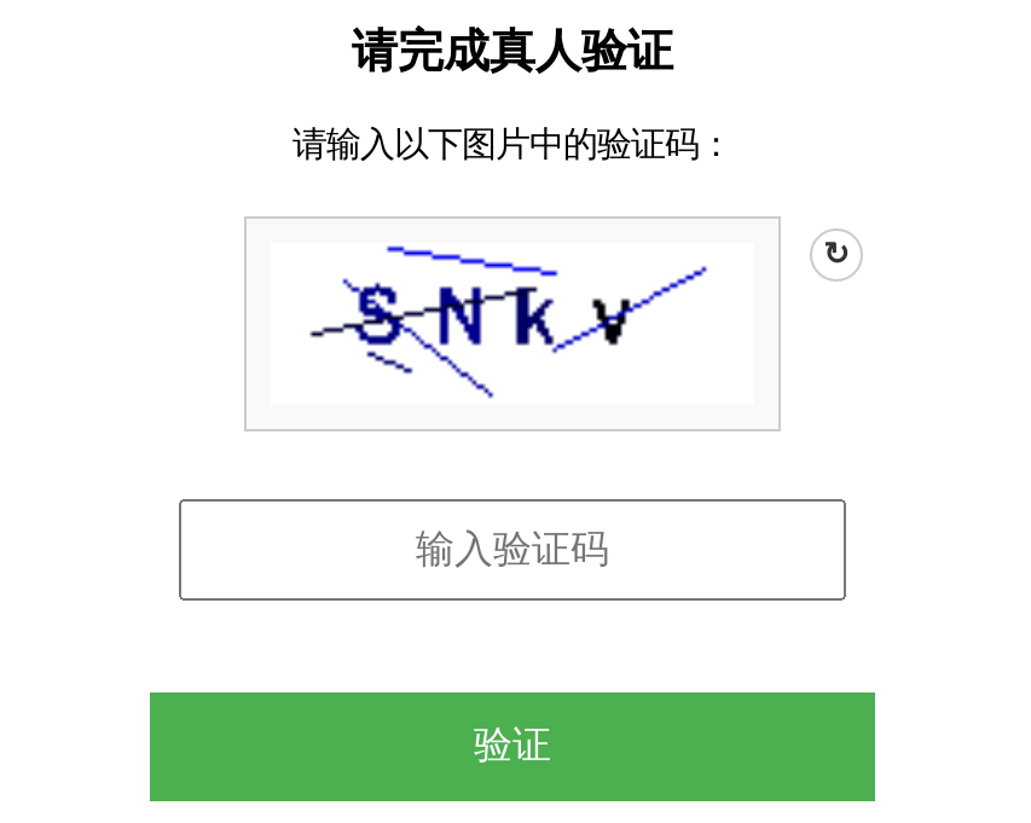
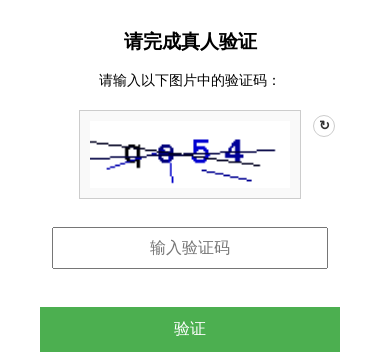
[271,243,718,400] [image] -> [89,122,276,184] [image]

